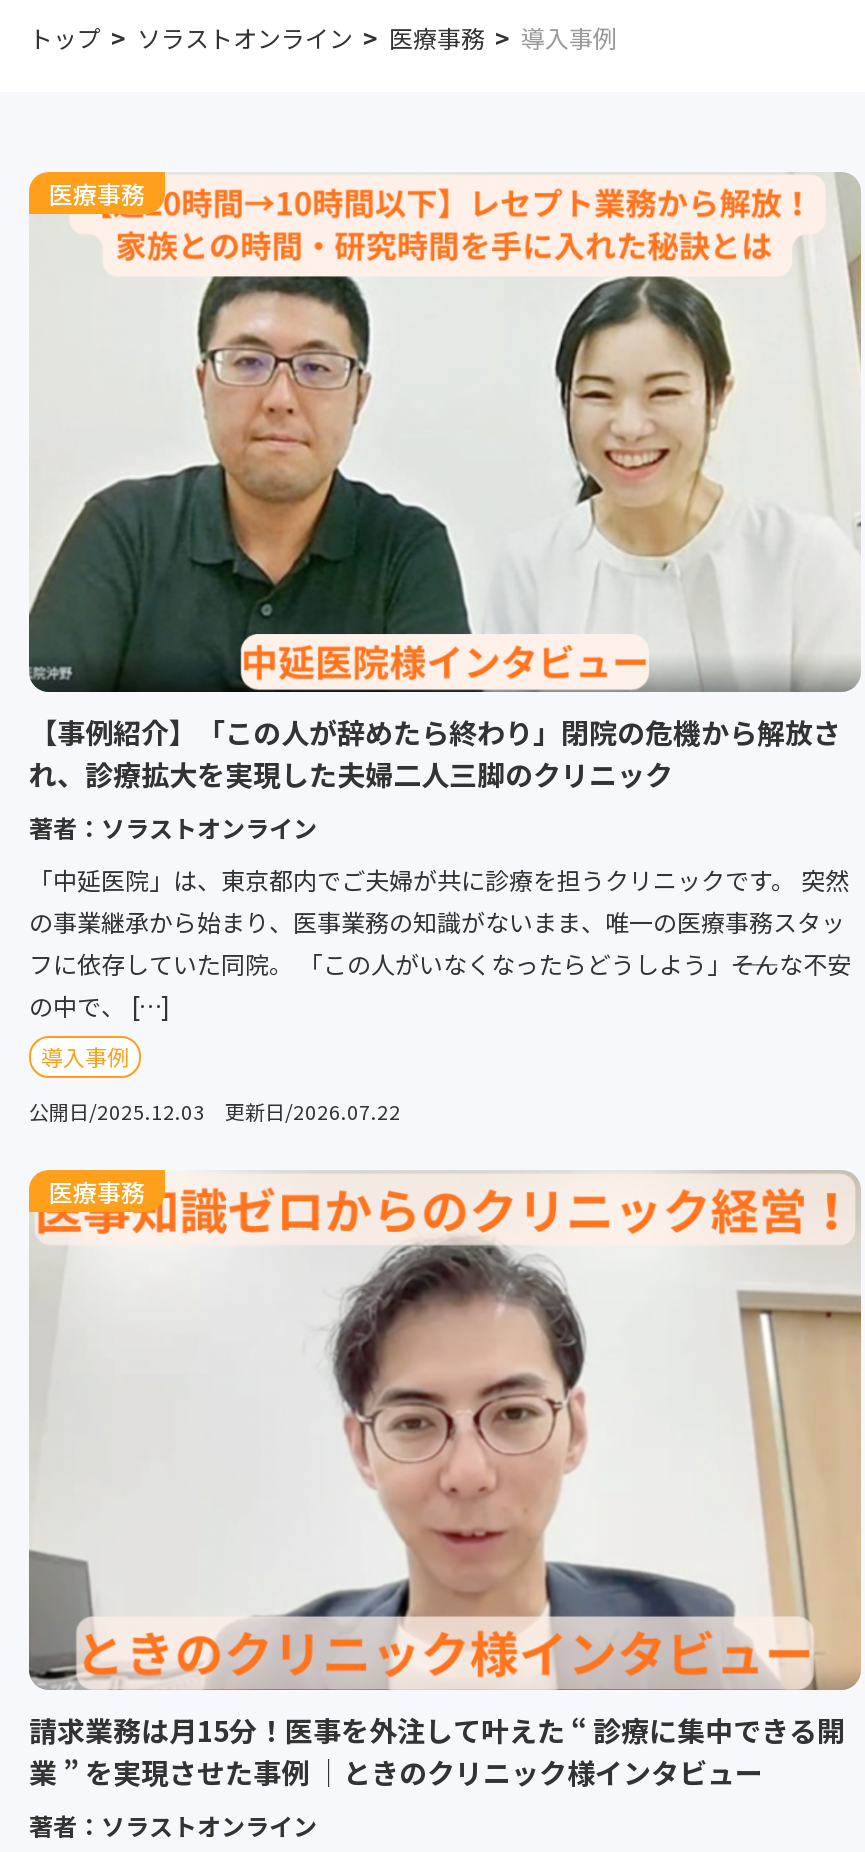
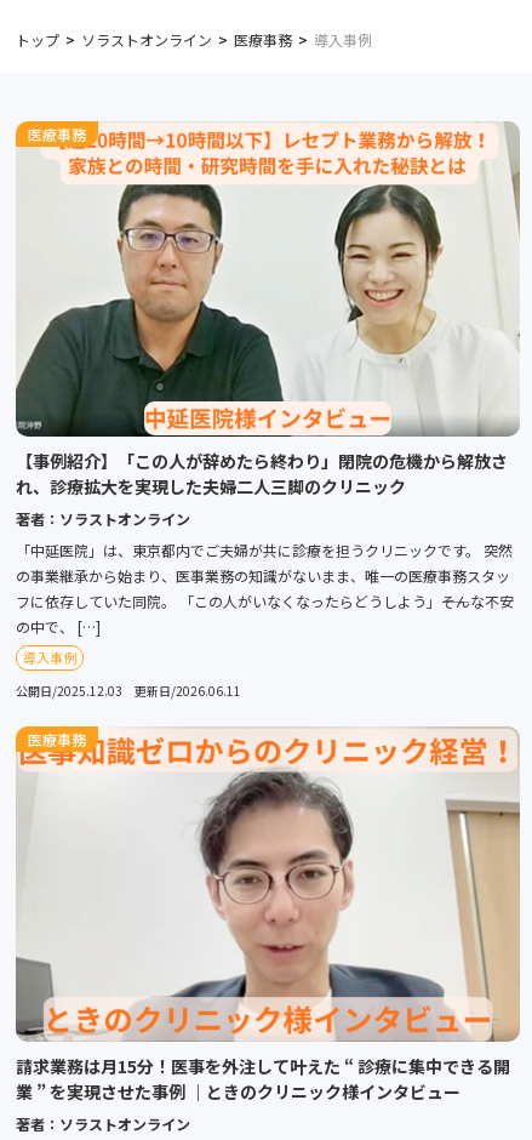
[29,1096,401,1126] 公開日/2025.12.03 更新日/2026.07.22 -> [16,682,241,700] 公開日/2025.12.03 更新日/2026.06.11

